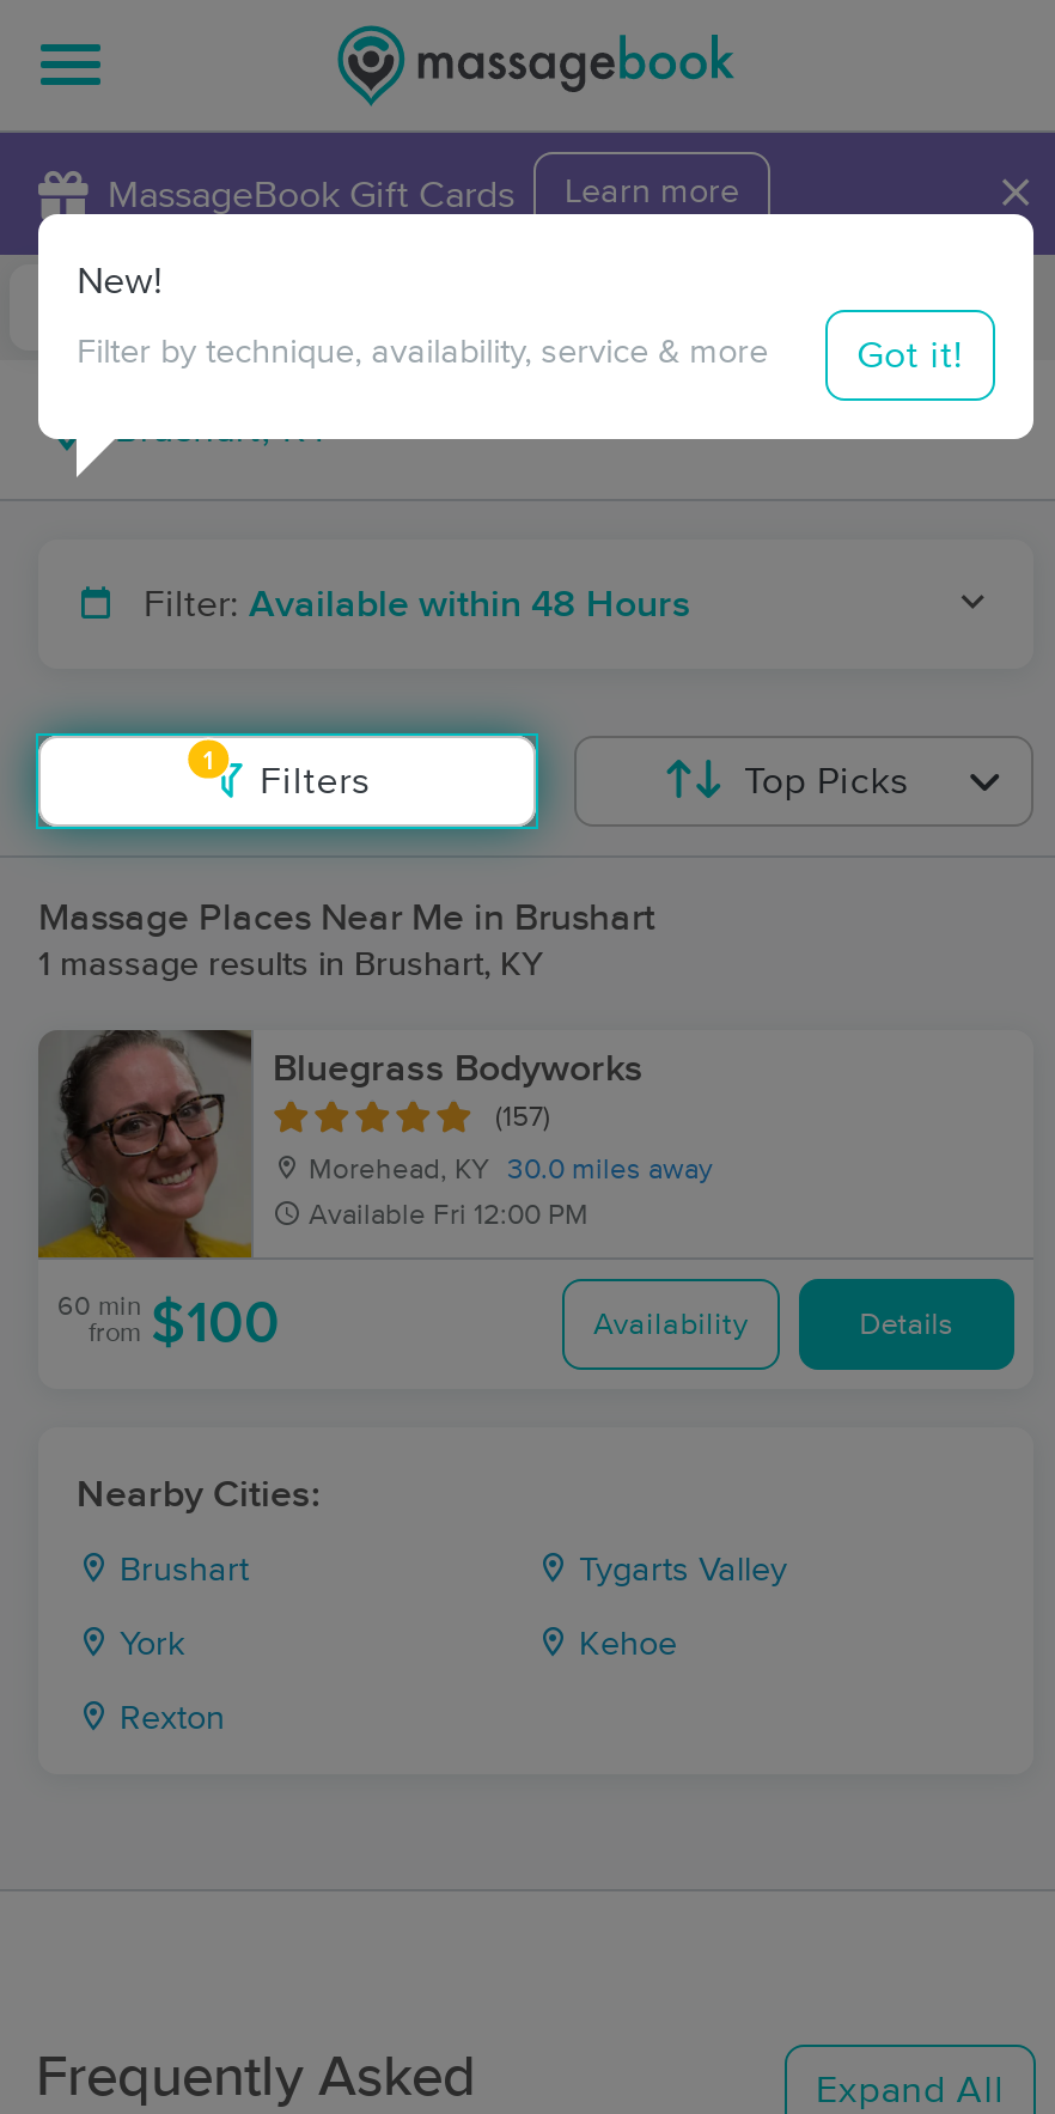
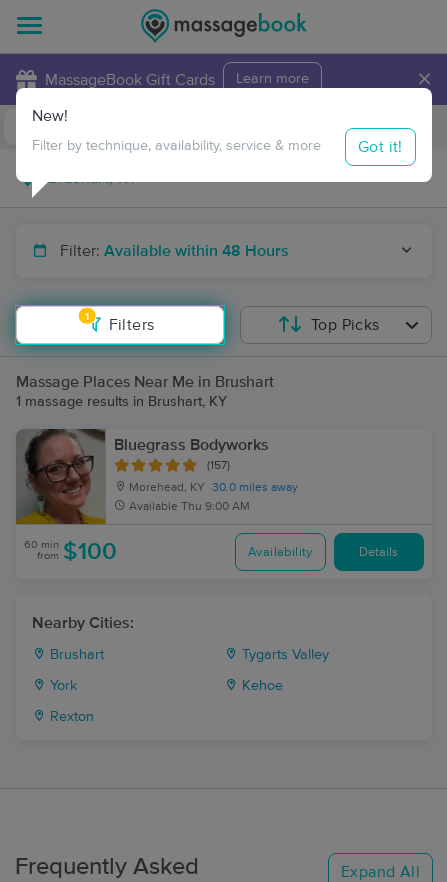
[309,1202,589,1231] Available Fri 12:00 PM -> [129,501,250,513] Available Thu 9:00 AM

